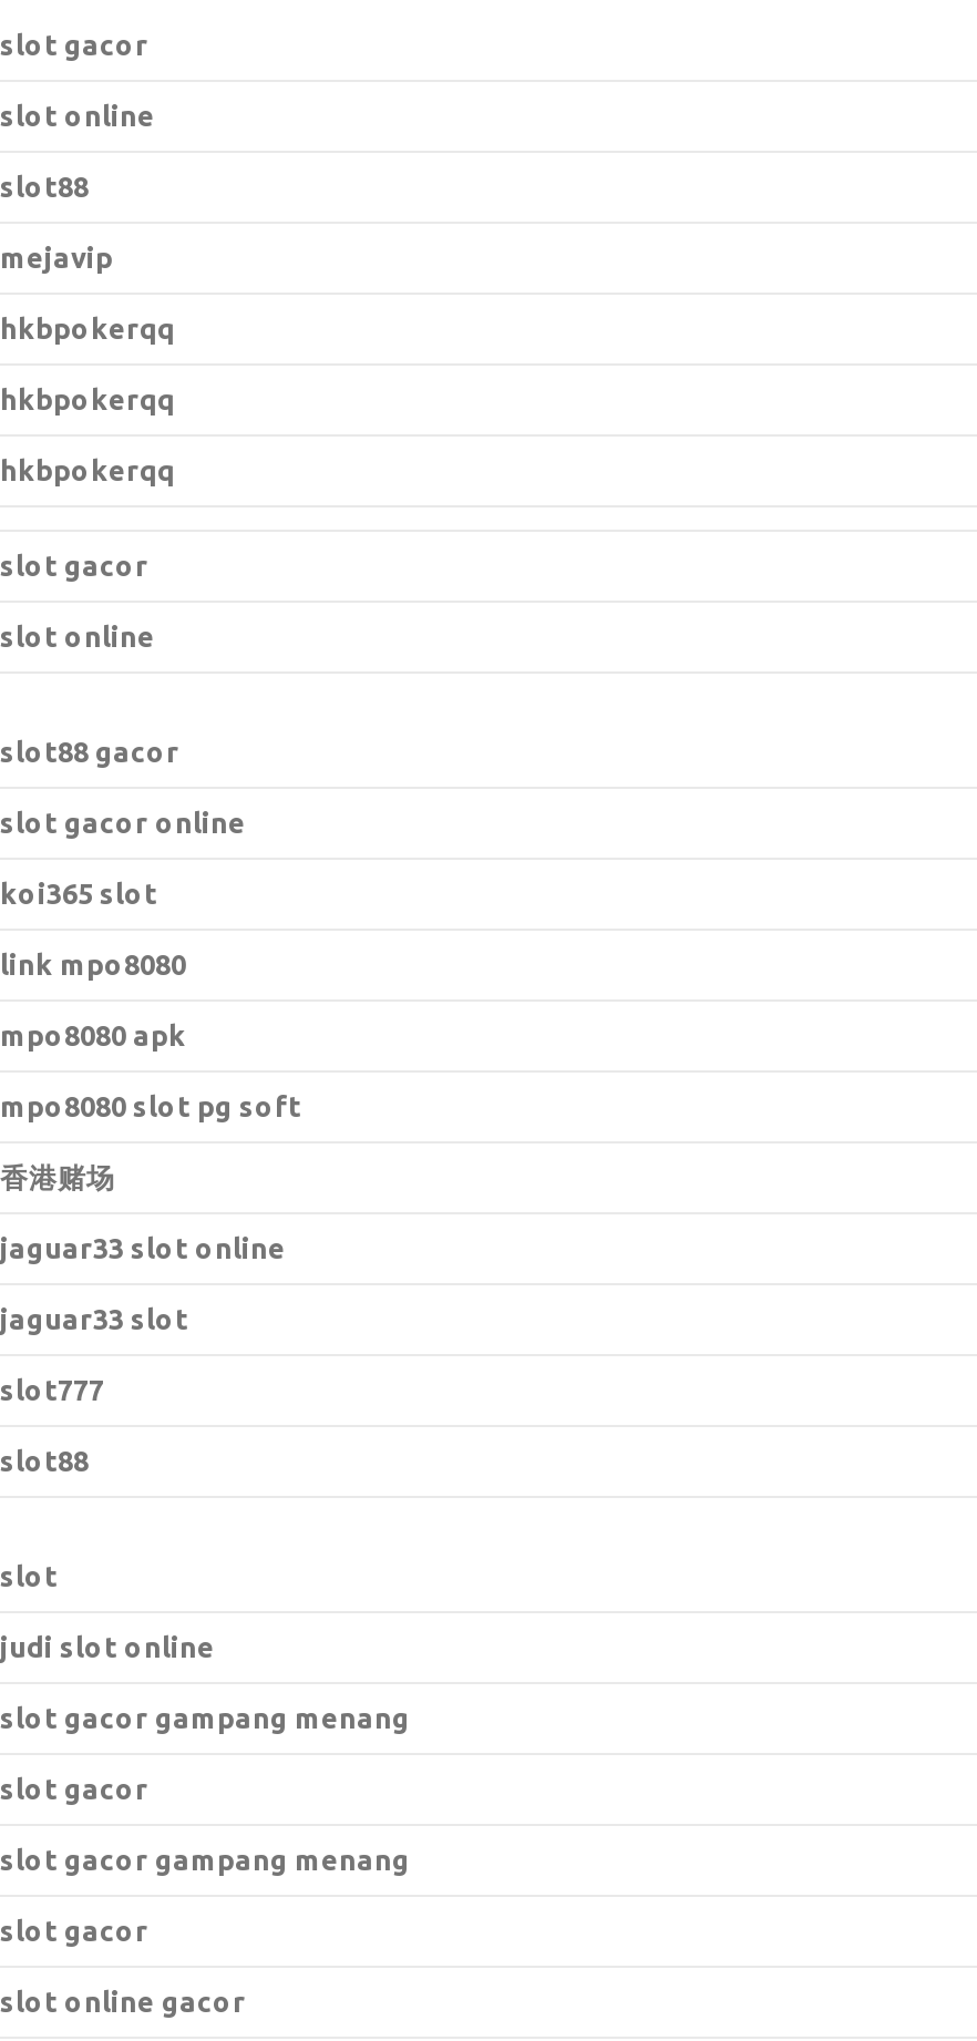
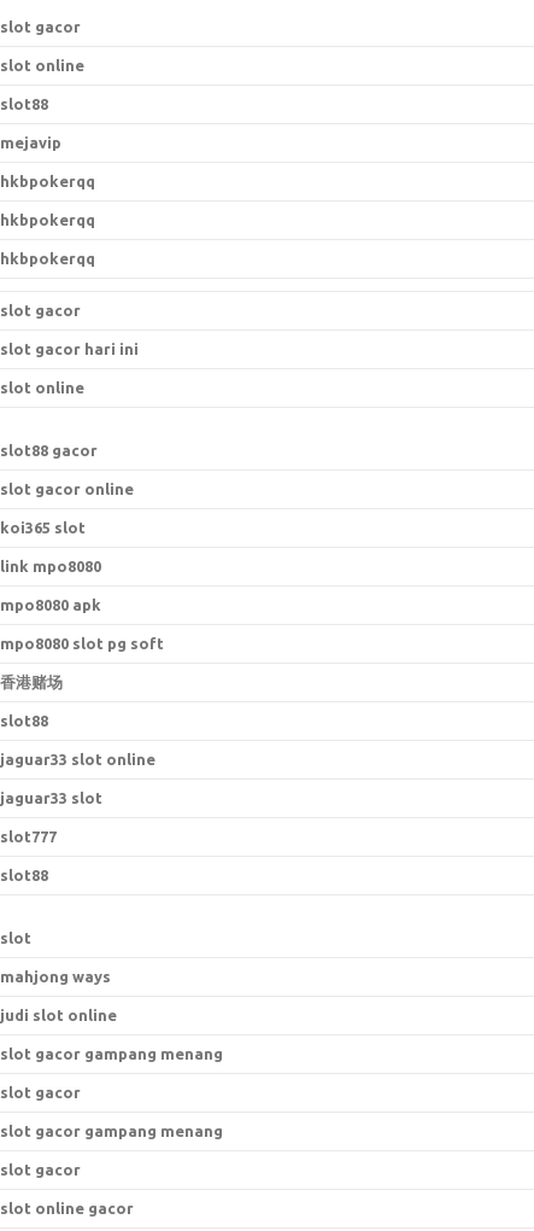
none -> [0,340,139,357] slot gacor hari ini
none -> [0,712,48,729] slot88
none -> [0,968,111,985] mahjong ways

